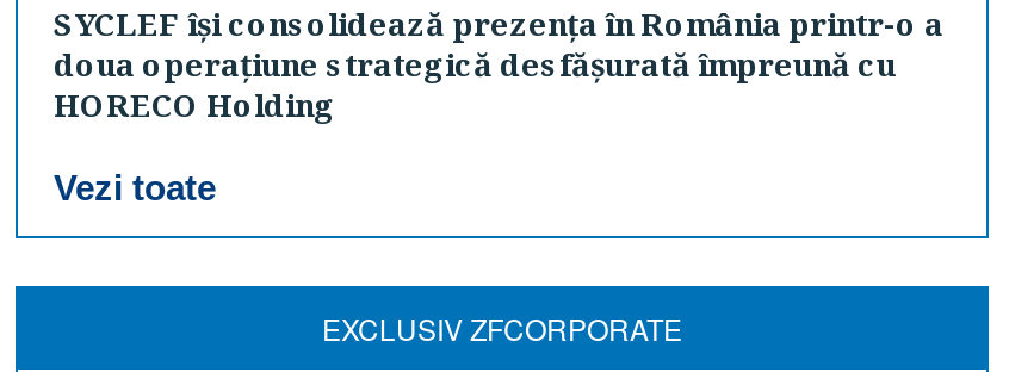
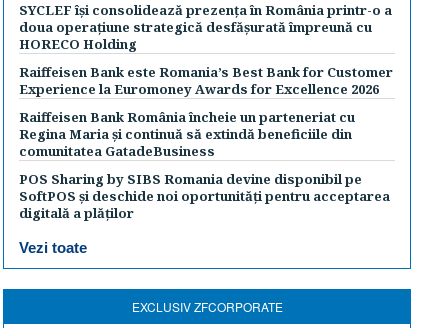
none -> [19,63,393,222] Raiffeisen Bank este Romania’s Best Bank for Customer | Experience la Euromoney Awards for Excellence 2026 | Raiffeisen Bank România încheie un parteneriat cu | Regina Maria și continuă să extindă beneficiile din | comunitatea GatadeBusiness | POS Sharing by SIBS Romania devine disponibil pe | SoftPOS și deschide noi oportunități pentru acceptarea | digitală a plăților

